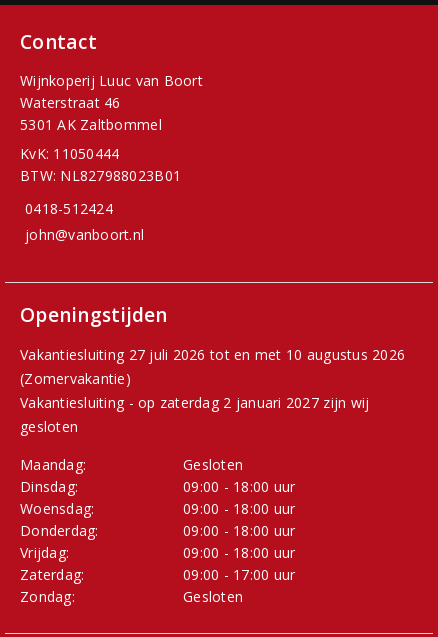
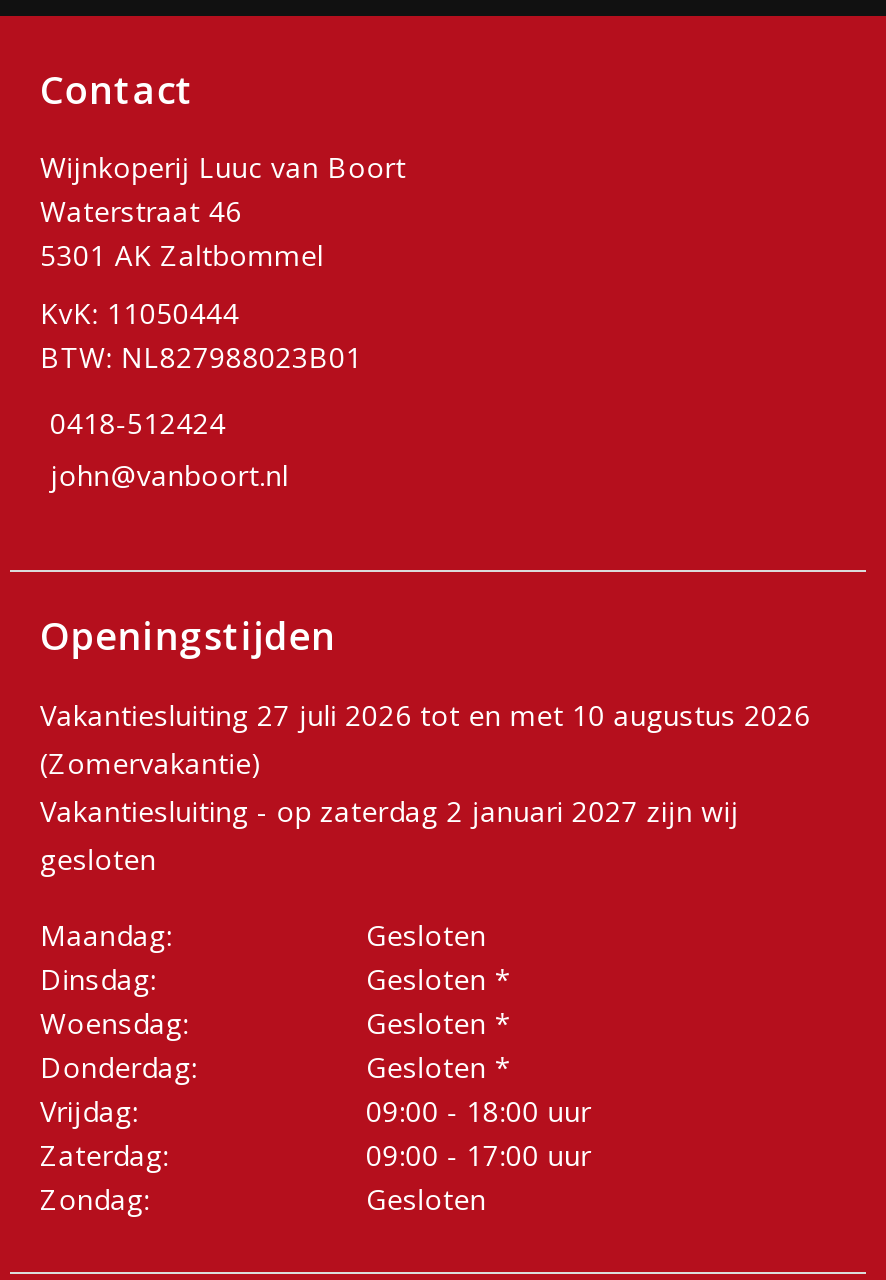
[183,477,295,496] 09:00 - 18:00 uur -> [366,960,511,998] Gesloten *
[183,499,295,518] 09:00 - 18:00 uur -> [366,1004,511,1042] Gesloten *
[183,521,295,540] 09:00 - 18:00 uur -> [366,1048,511,1086] Gesloten *

